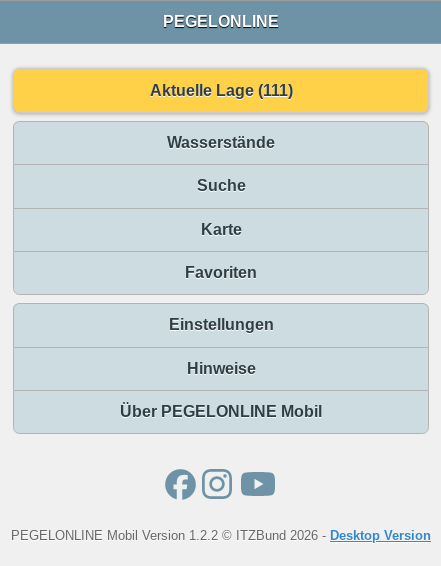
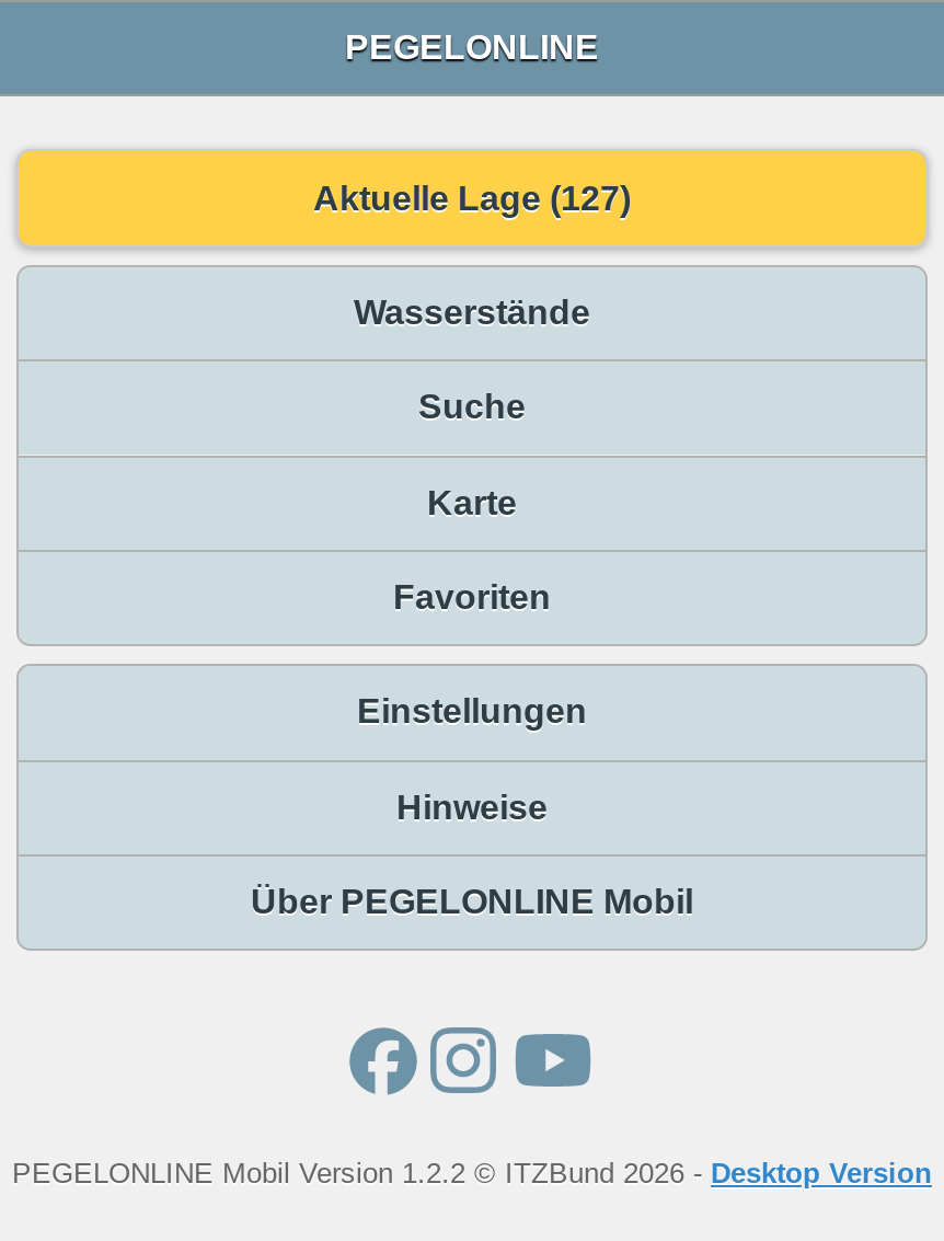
[149,82,292,99] Aktuelle Lage (111) -> [313,179,631,216] Aktuelle Lage (127)

